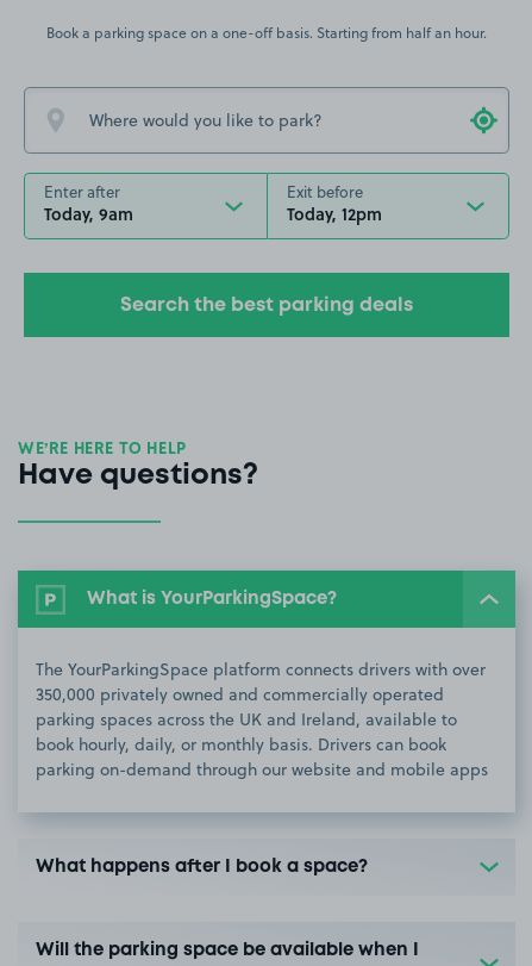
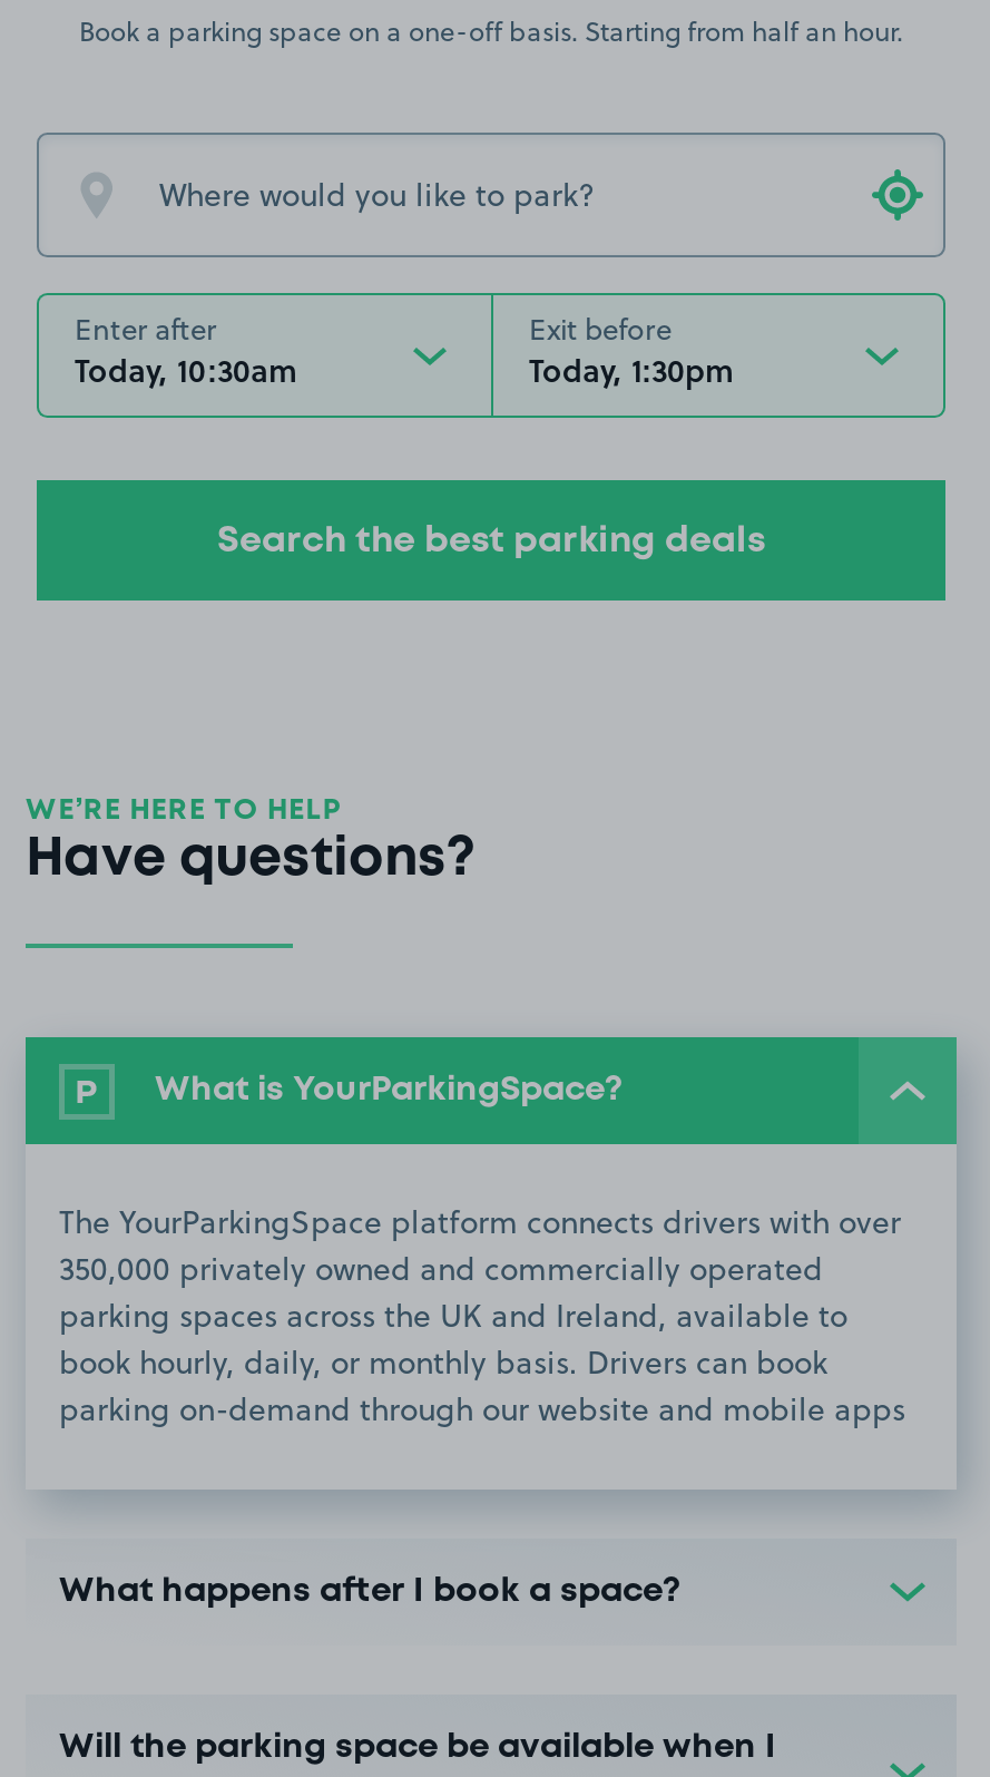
[44,201,133,226] Today, 9am -> [75,346,297,393] Today, 10:30am
[287,201,382,226] Today, 12pm -> [529,346,734,393] Today, 1:30pm

